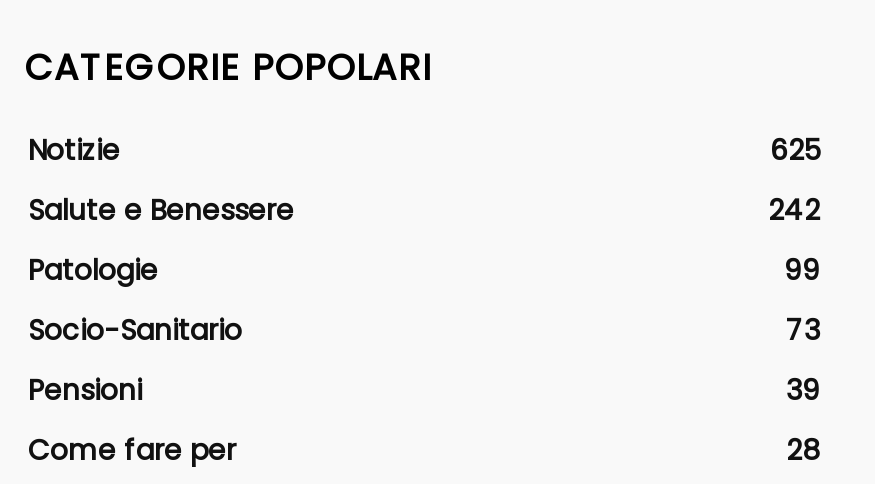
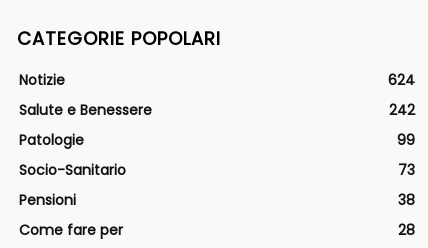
[770,130,820,170] 625 -> [388,70,415,90] 624
[786,370,820,410] 39 -> [398,190,415,210] 38

